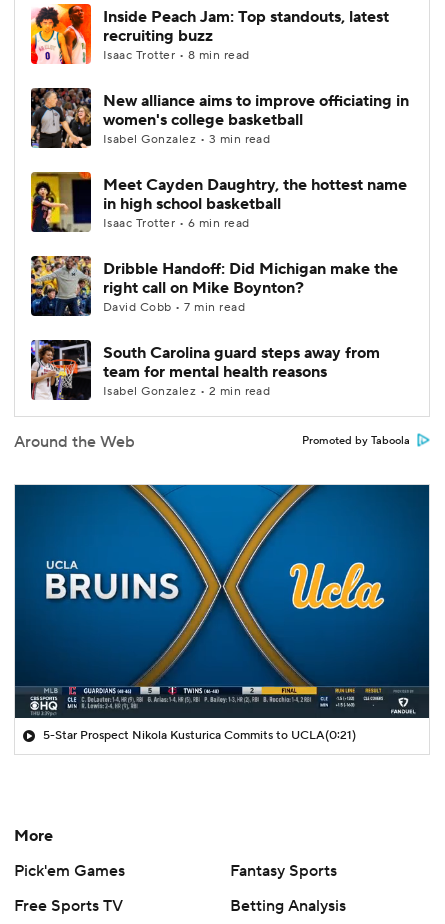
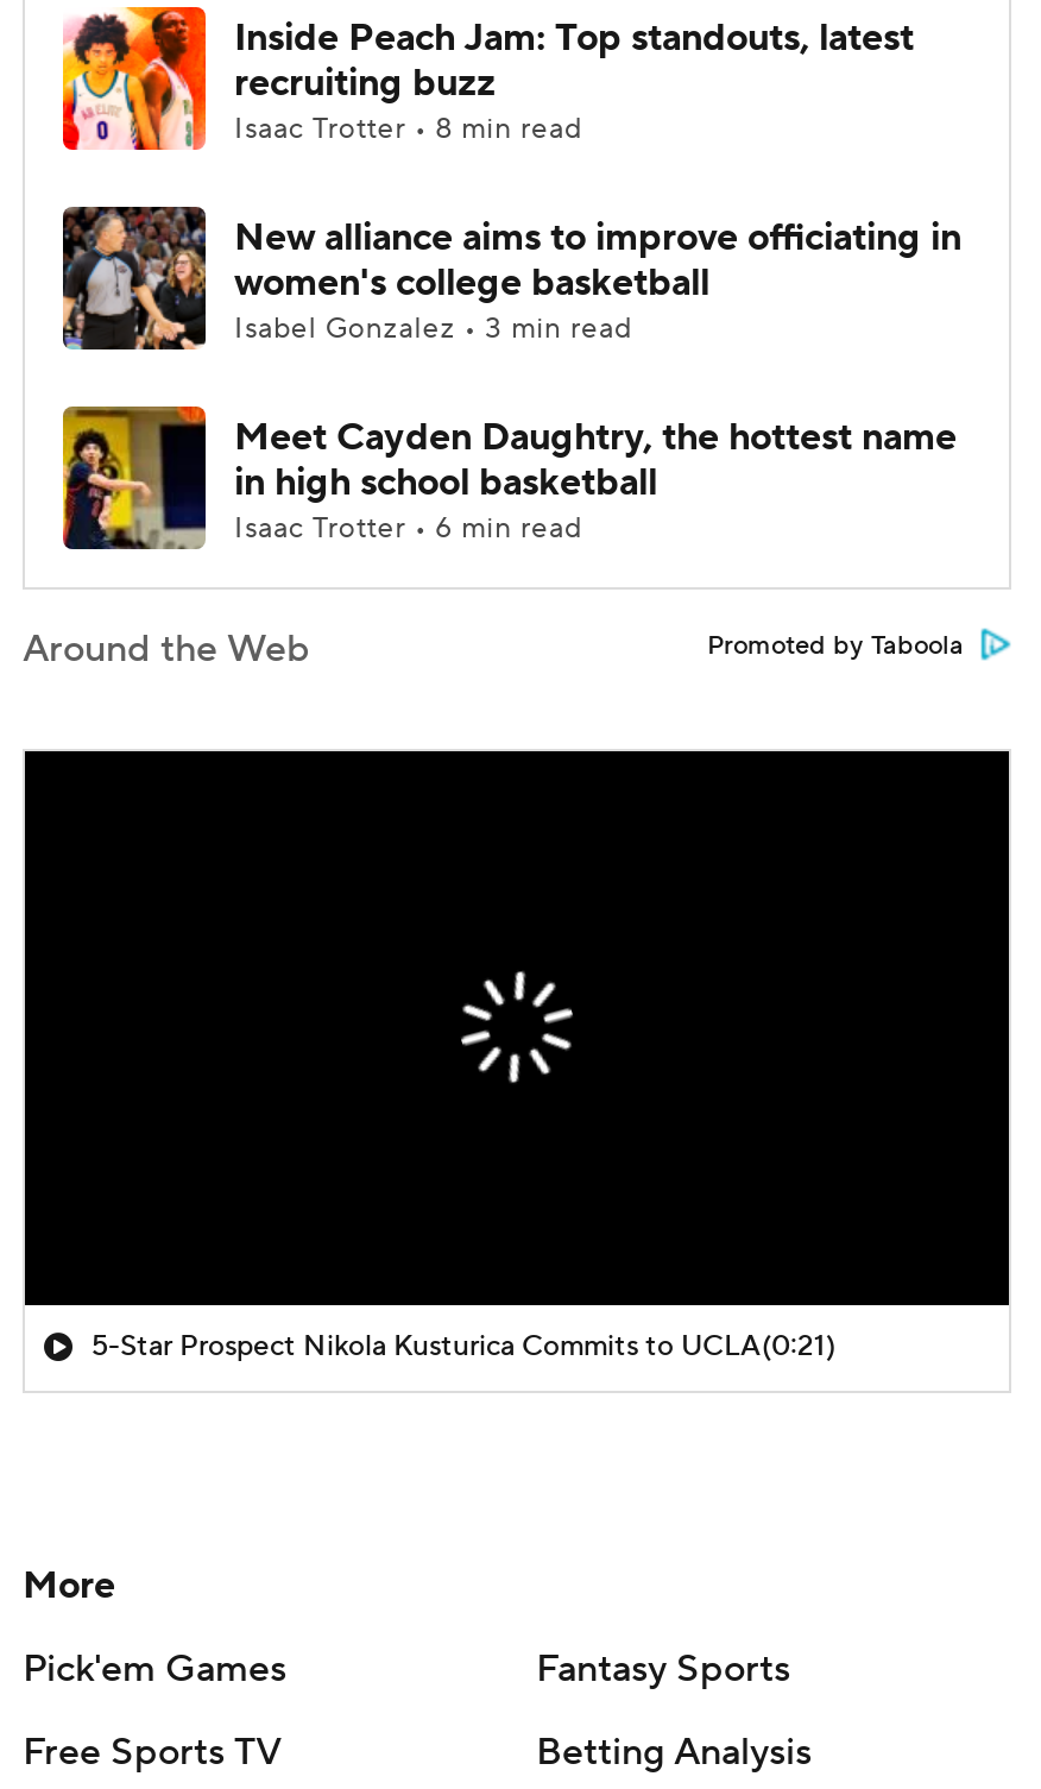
[30,255,398,399] [image] | Dribble Handoff: Did Michigan make the | right call on Mike Boynton? | David Cobb • 7 min read | South Carolina guard steps away from | team for mental health reasons | Isabel Gonzalez • 2 min read -> none
[30,339,89,401] [image] -> none
[14,484,430,718] [image] -> none

